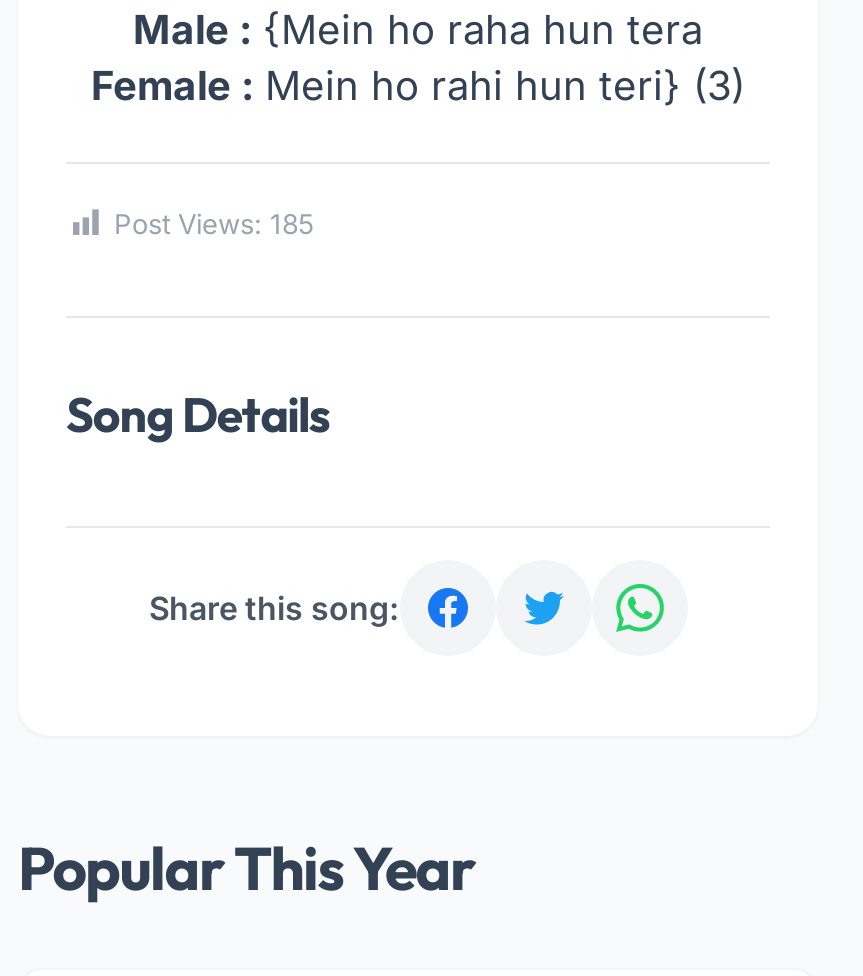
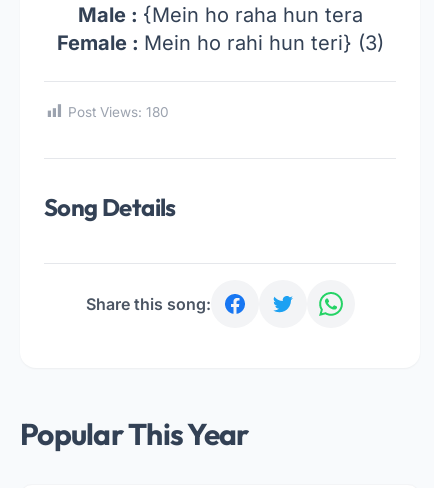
[114,208,314,240] Post Views: 185 -> [68,104,169,120] Post Views: 180

